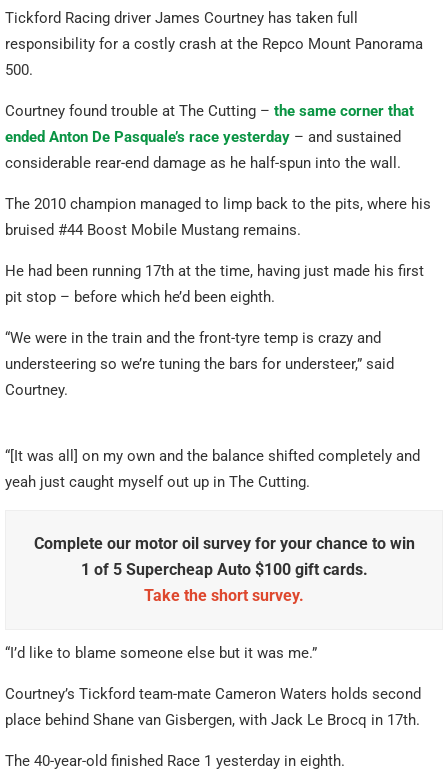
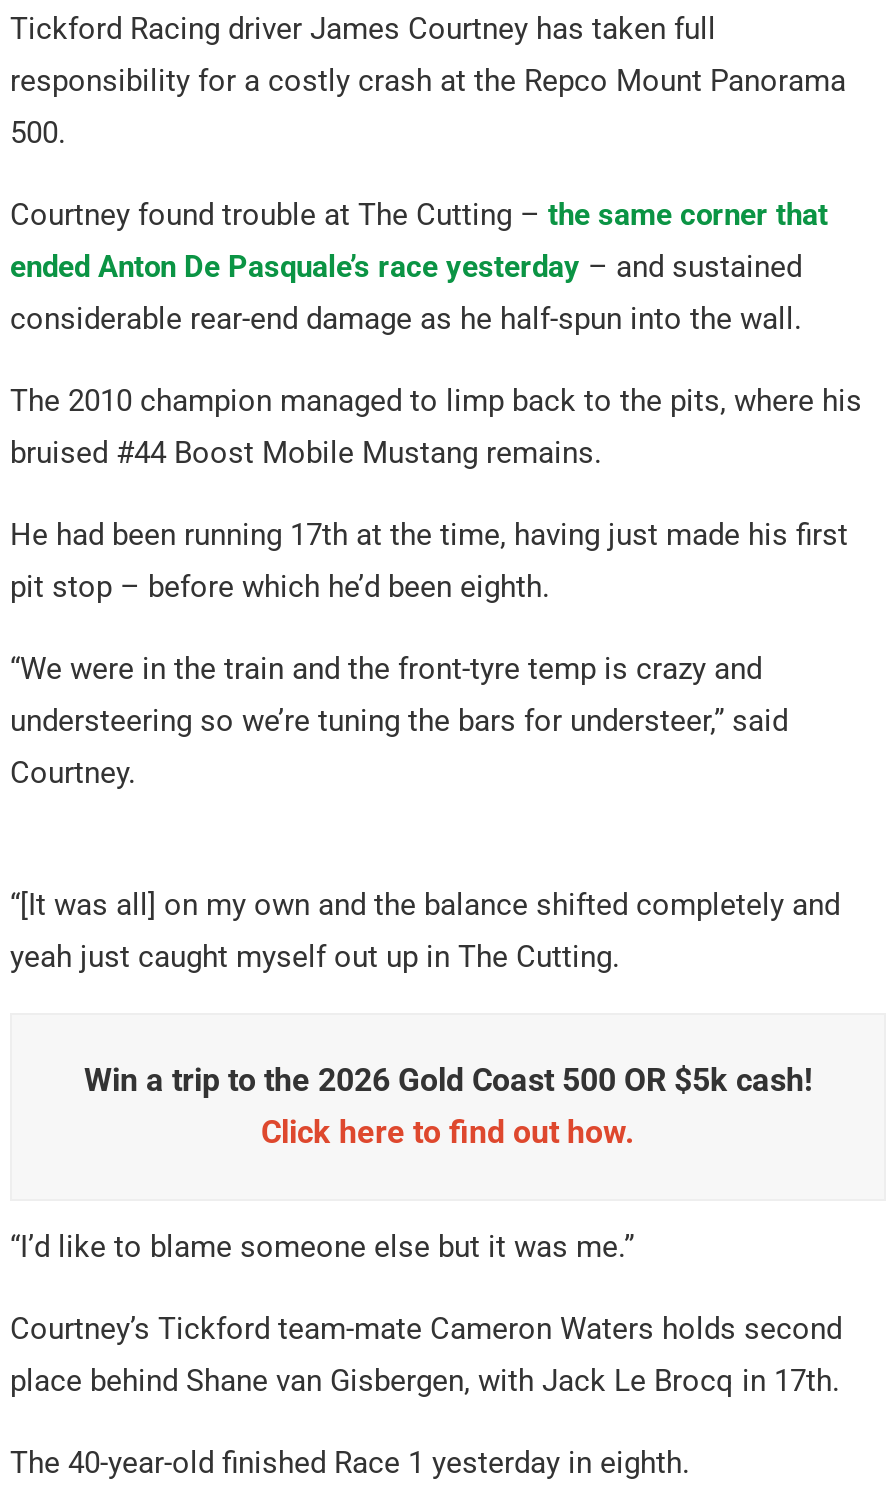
[33,534,414,605] Complete our motor oil survey for your chance to win | 1 of 5 Supercheap Auto $100 gift cards. | Take the short survey. -> [84,1060,812,1150] Win a trip to the 2026 Gold Coast 500 OR $5k cash! | Click here to find out how.

